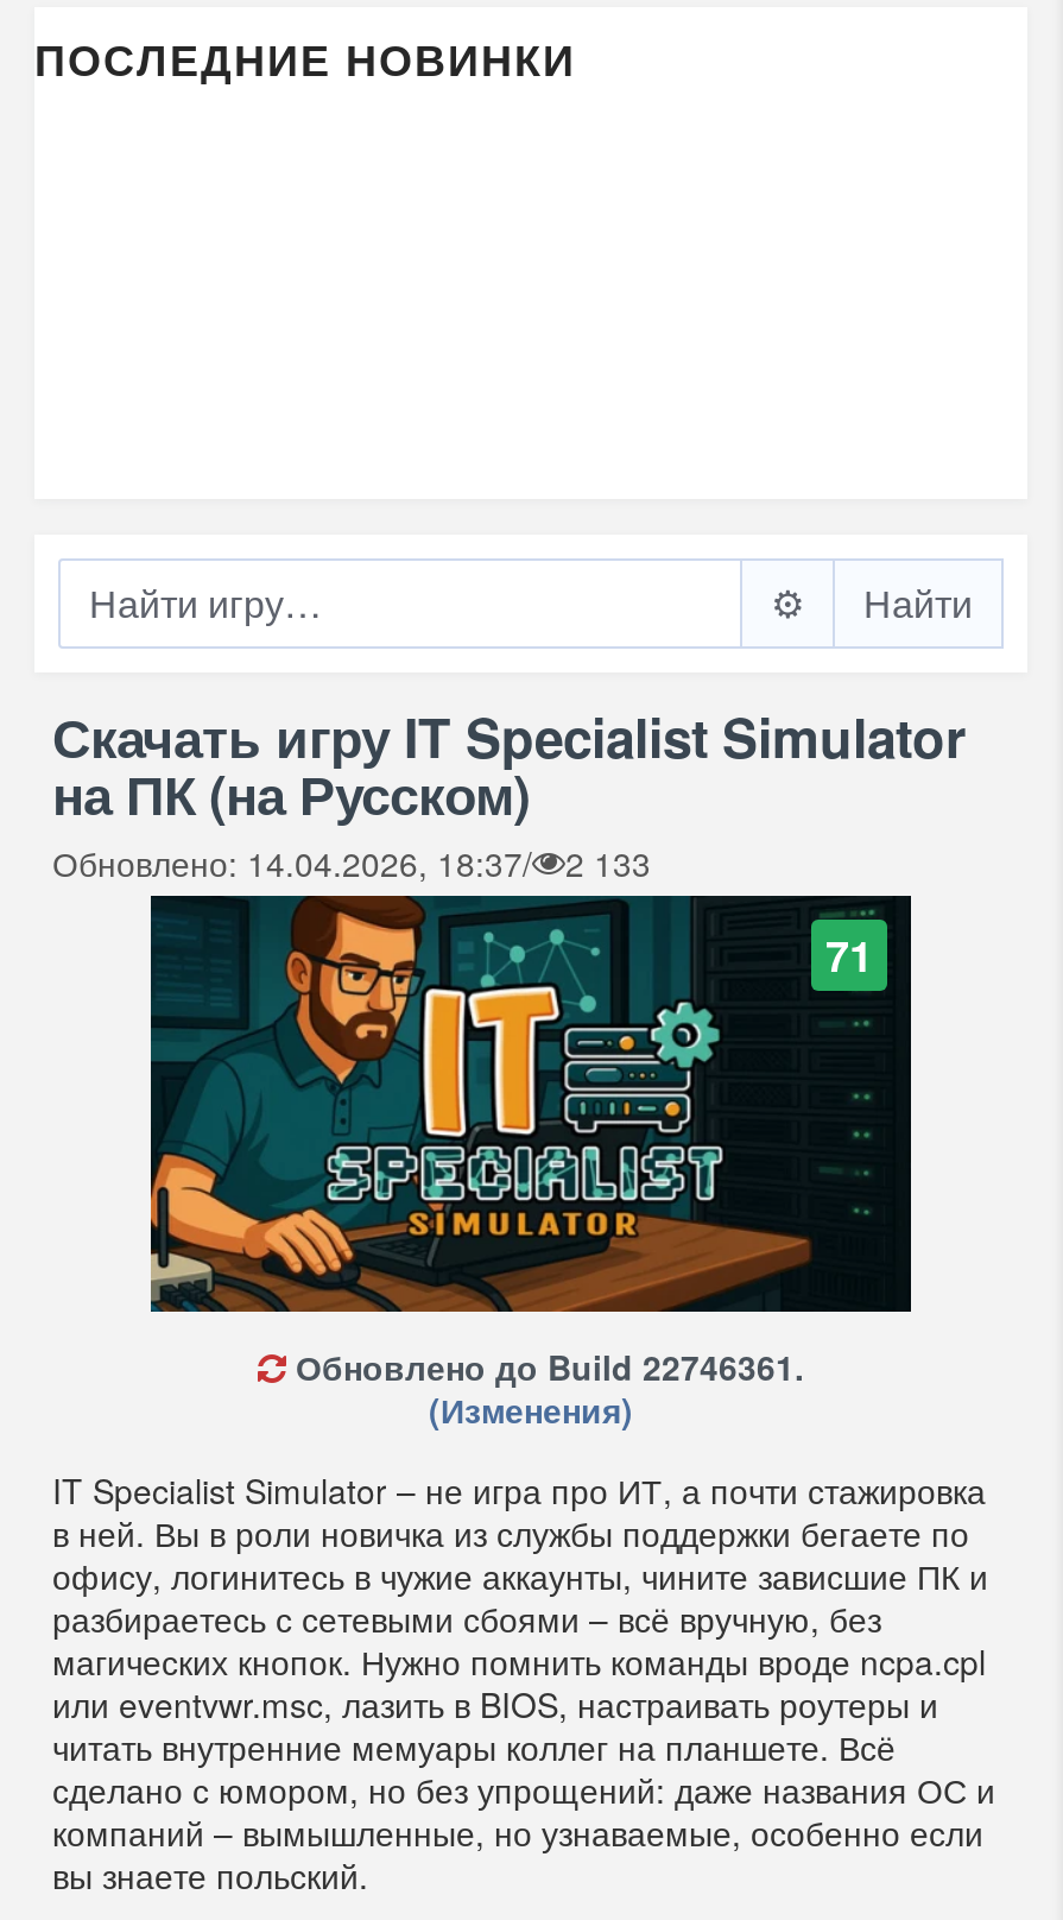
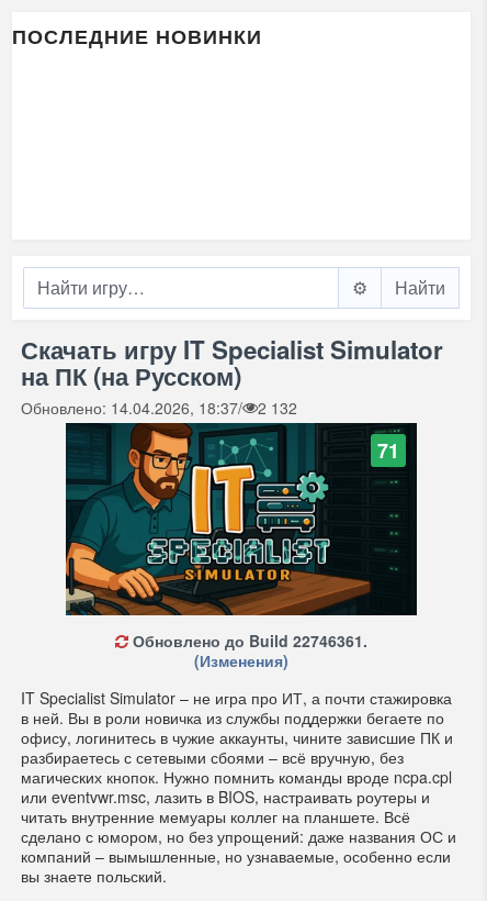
[52,839,651,886] Обновлено: 14.04.2026, 18:37/ 2 133 -> [20,397,297,419] Обновлено: 14.04.2026, 18:37/ 2 132

